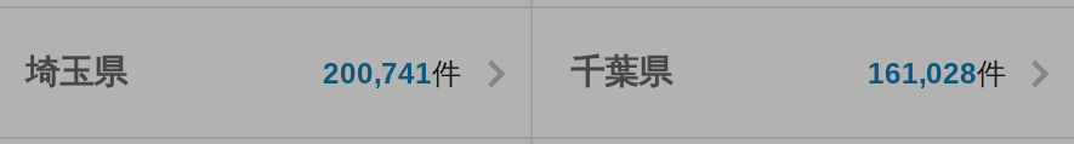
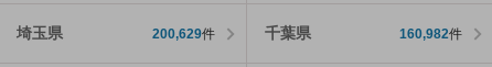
[323,57,461,91] 200,741件 -> [152,26,215,42] 200,629件
[868,57,1006,91] 161,028件 -> [399,26,462,42] 160,982件

